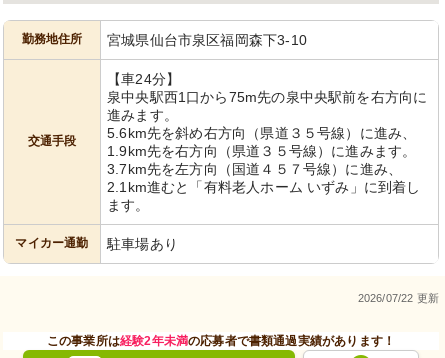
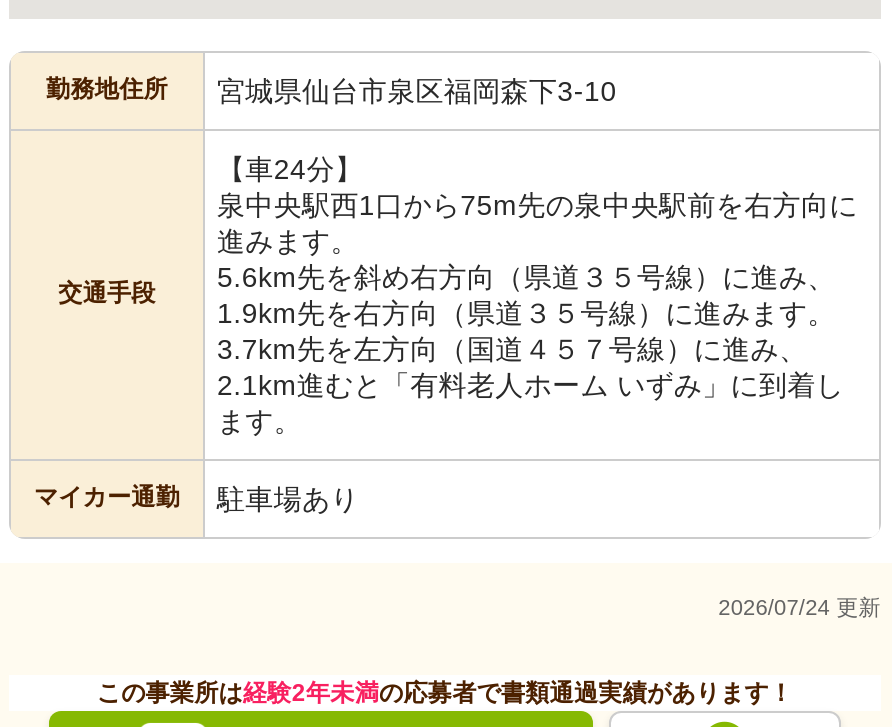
[358,292,439,304] 2026/07/22 更新 -> [718,595,881,619] 2026/07/24 更新

